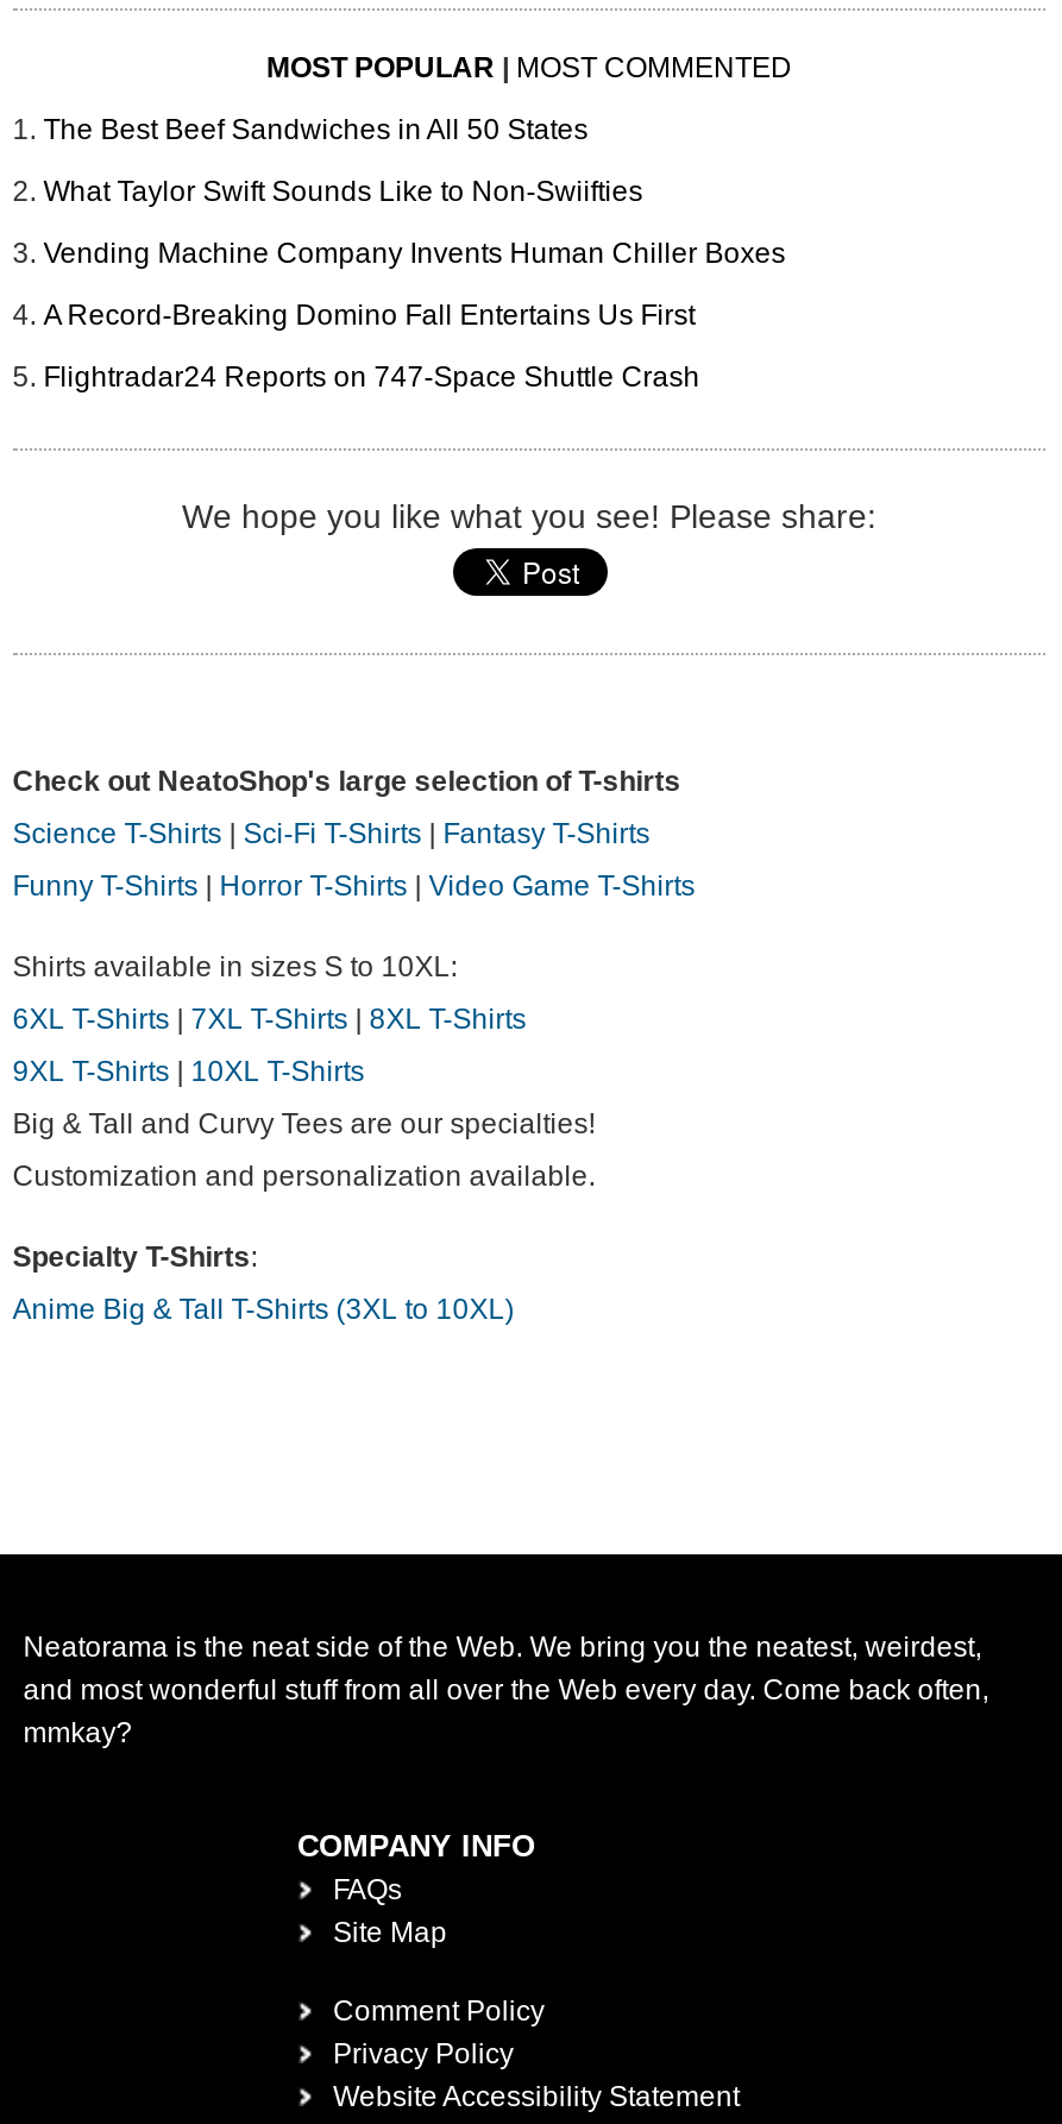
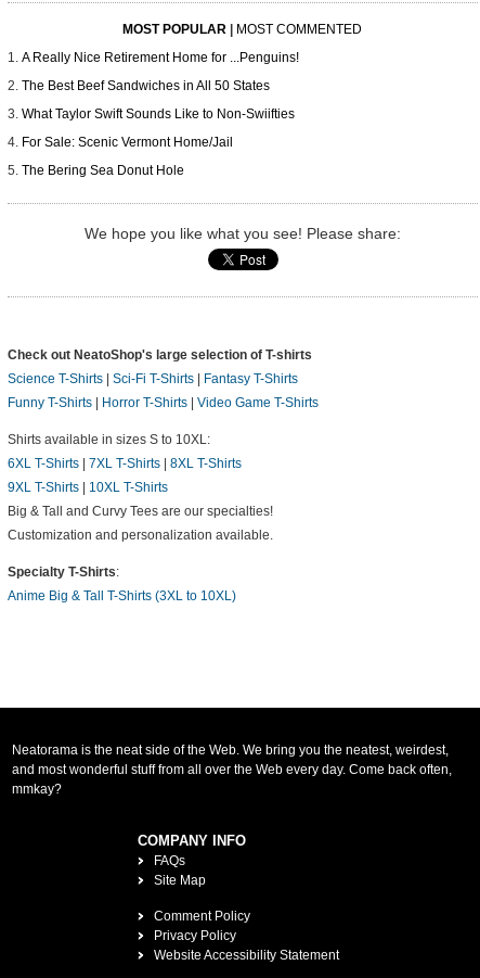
none -> [21,50,299,66] A Really Nice Retirement Home for ...Penguins!
moved [43,114,643,209] -> [21,79,294,122]: The Best Beef Sandwiches in All 50 States | What Taylor Swift Sounds Like to Non-Swiifties
[43,238,785,395] Vending Machine Company Invents Human Chiller Boxes | A Record-Breaking Domino Fall Entertains Us First | Flightradar24 Reports on 747-Space Shuttle Crash -> [21,135,233,179] For Sale: Scenic Vermont Home/Jail | The Bering Sea Donut Hole

